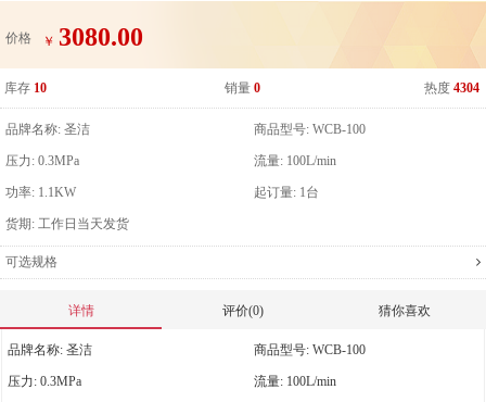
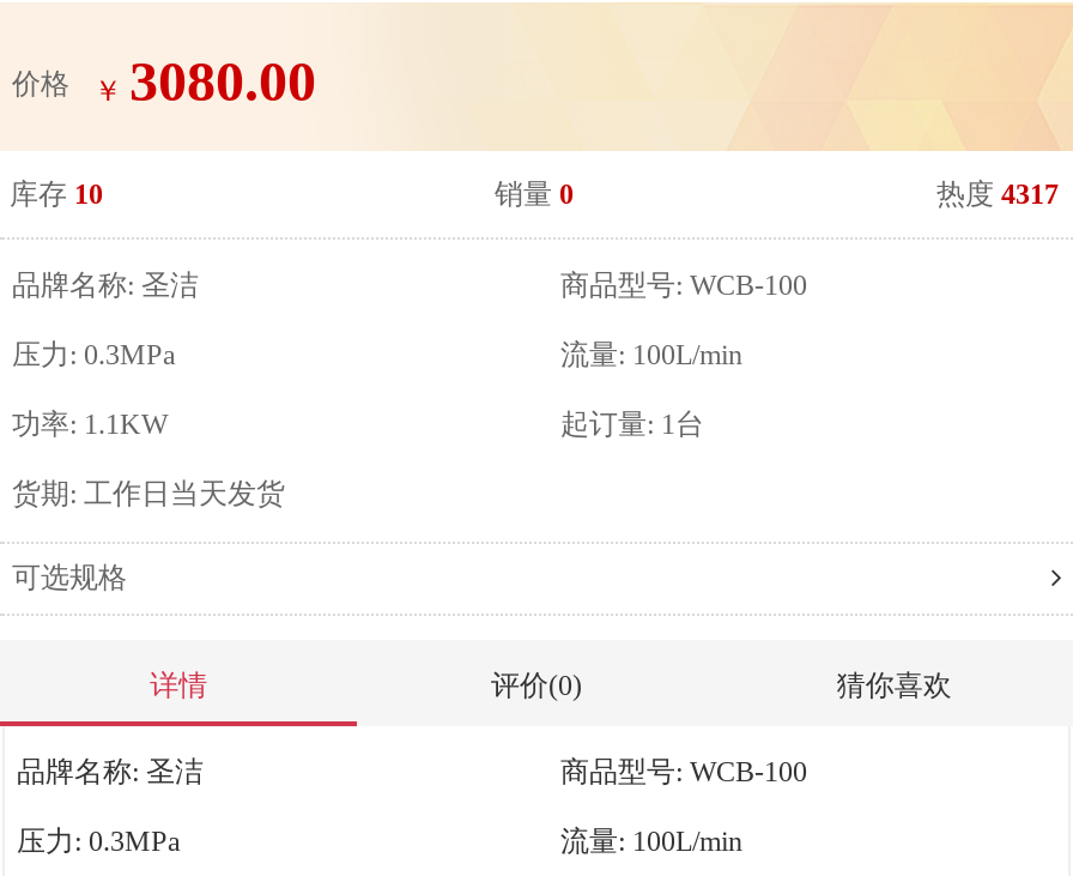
[424,80,479,96] 热度 4304 -> [936,177,1059,211] 热度 4317

